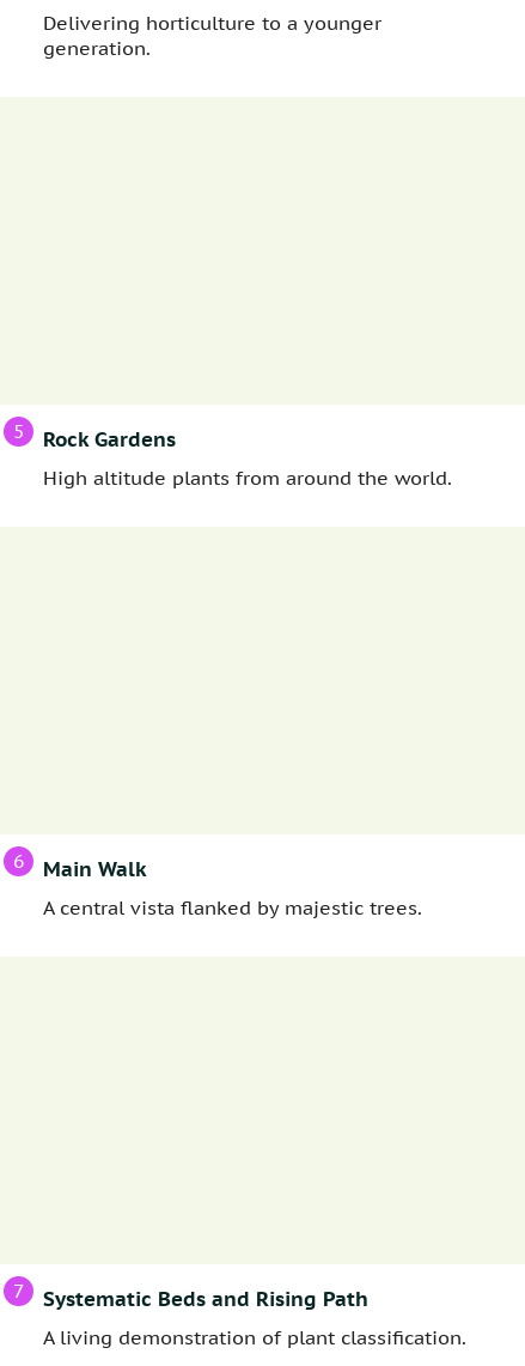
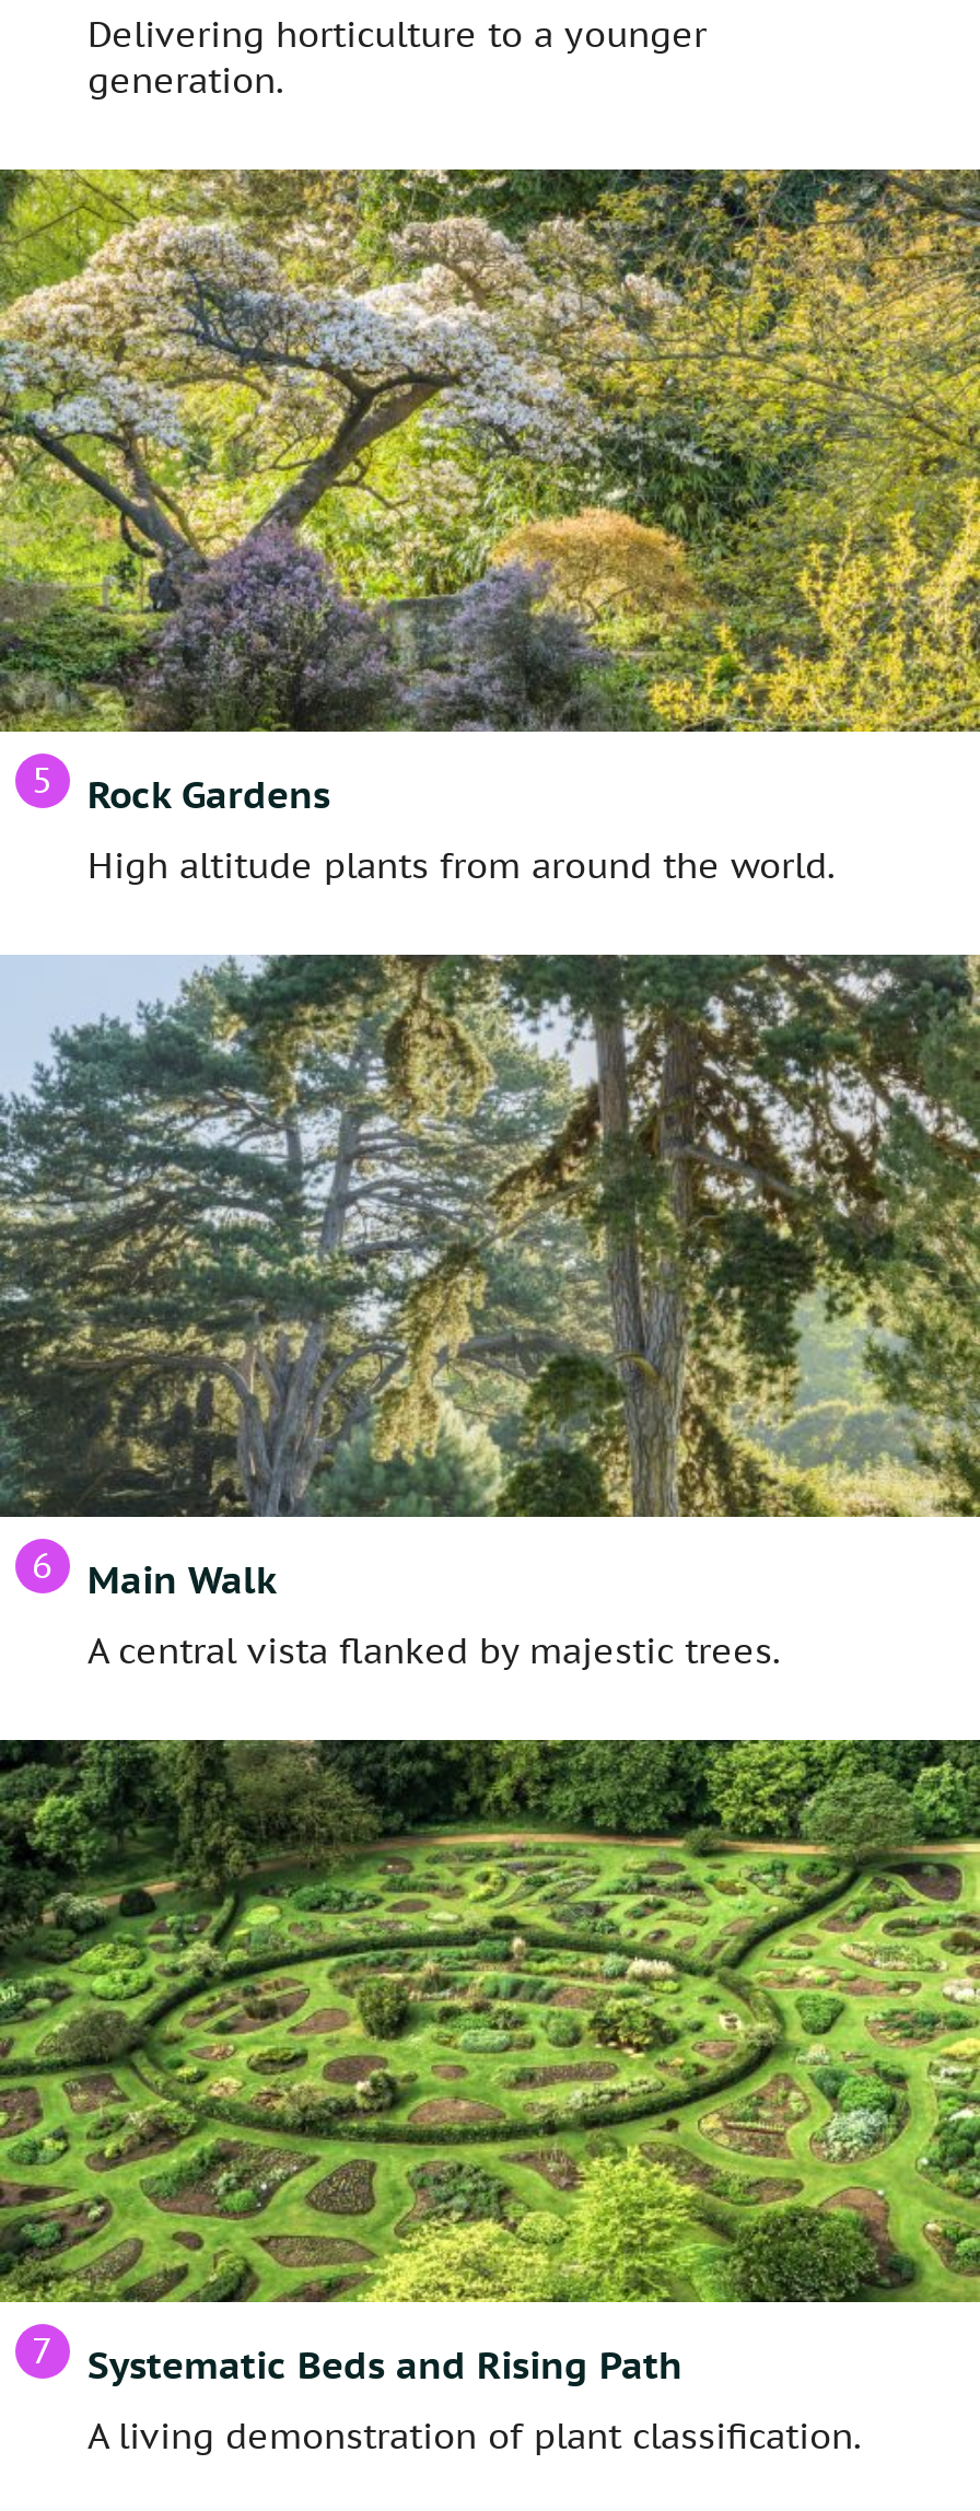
none -> [7,167,973,734] [image]
none -> [7,953,973,1519] [image]
none -> [7,1738,973,2304] [image]

